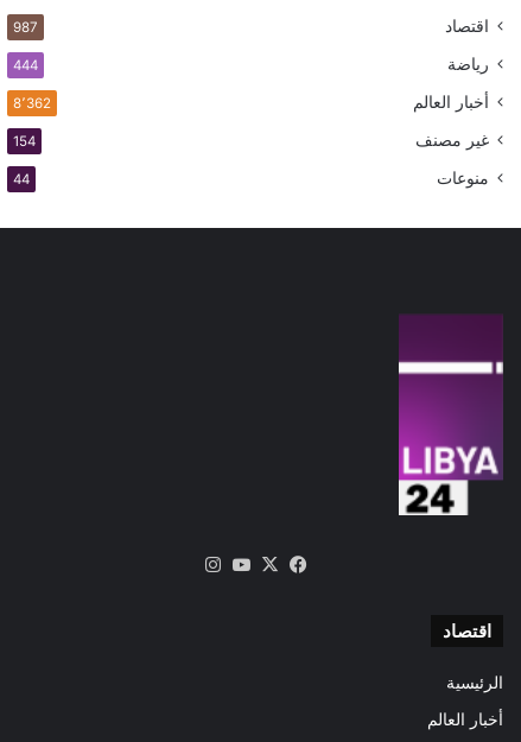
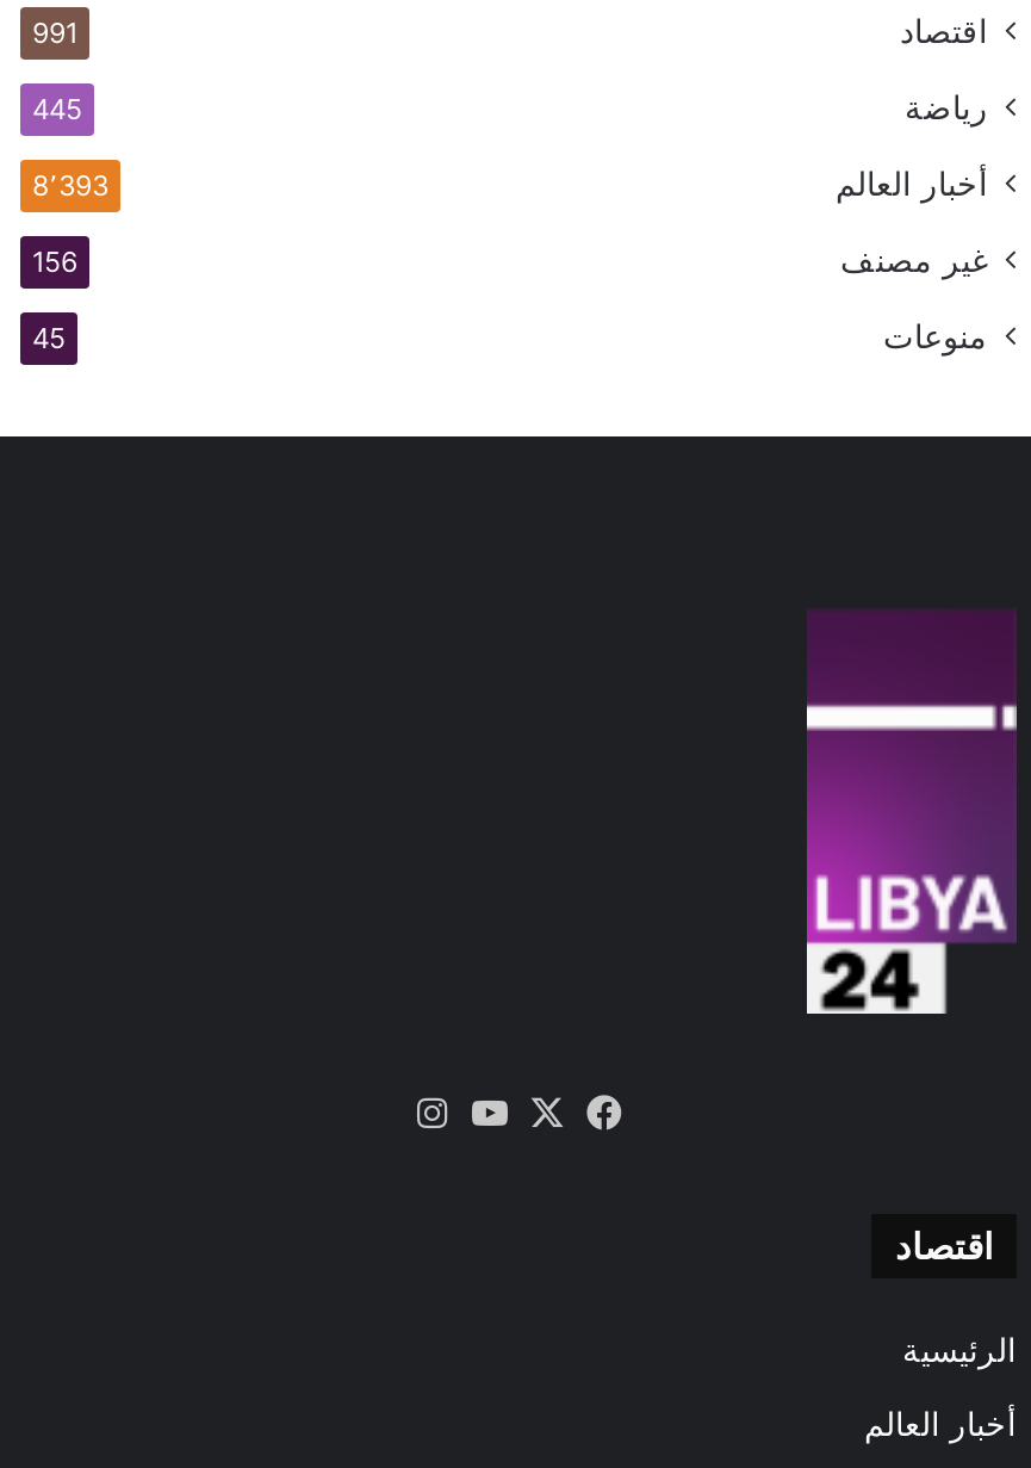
[13,19,38,35] 987 -> [32,16,77,50] 991
[13,57,38,73] 444 -> [32,93,82,126] 445
[13,95,51,111] 8٬362 -> [32,169,108,202] 8٬393
[13,133,36,149] 154 -> [32,245,77,279] 156
[13,171,30,187] 44 -> [32,322,66,355] 45

